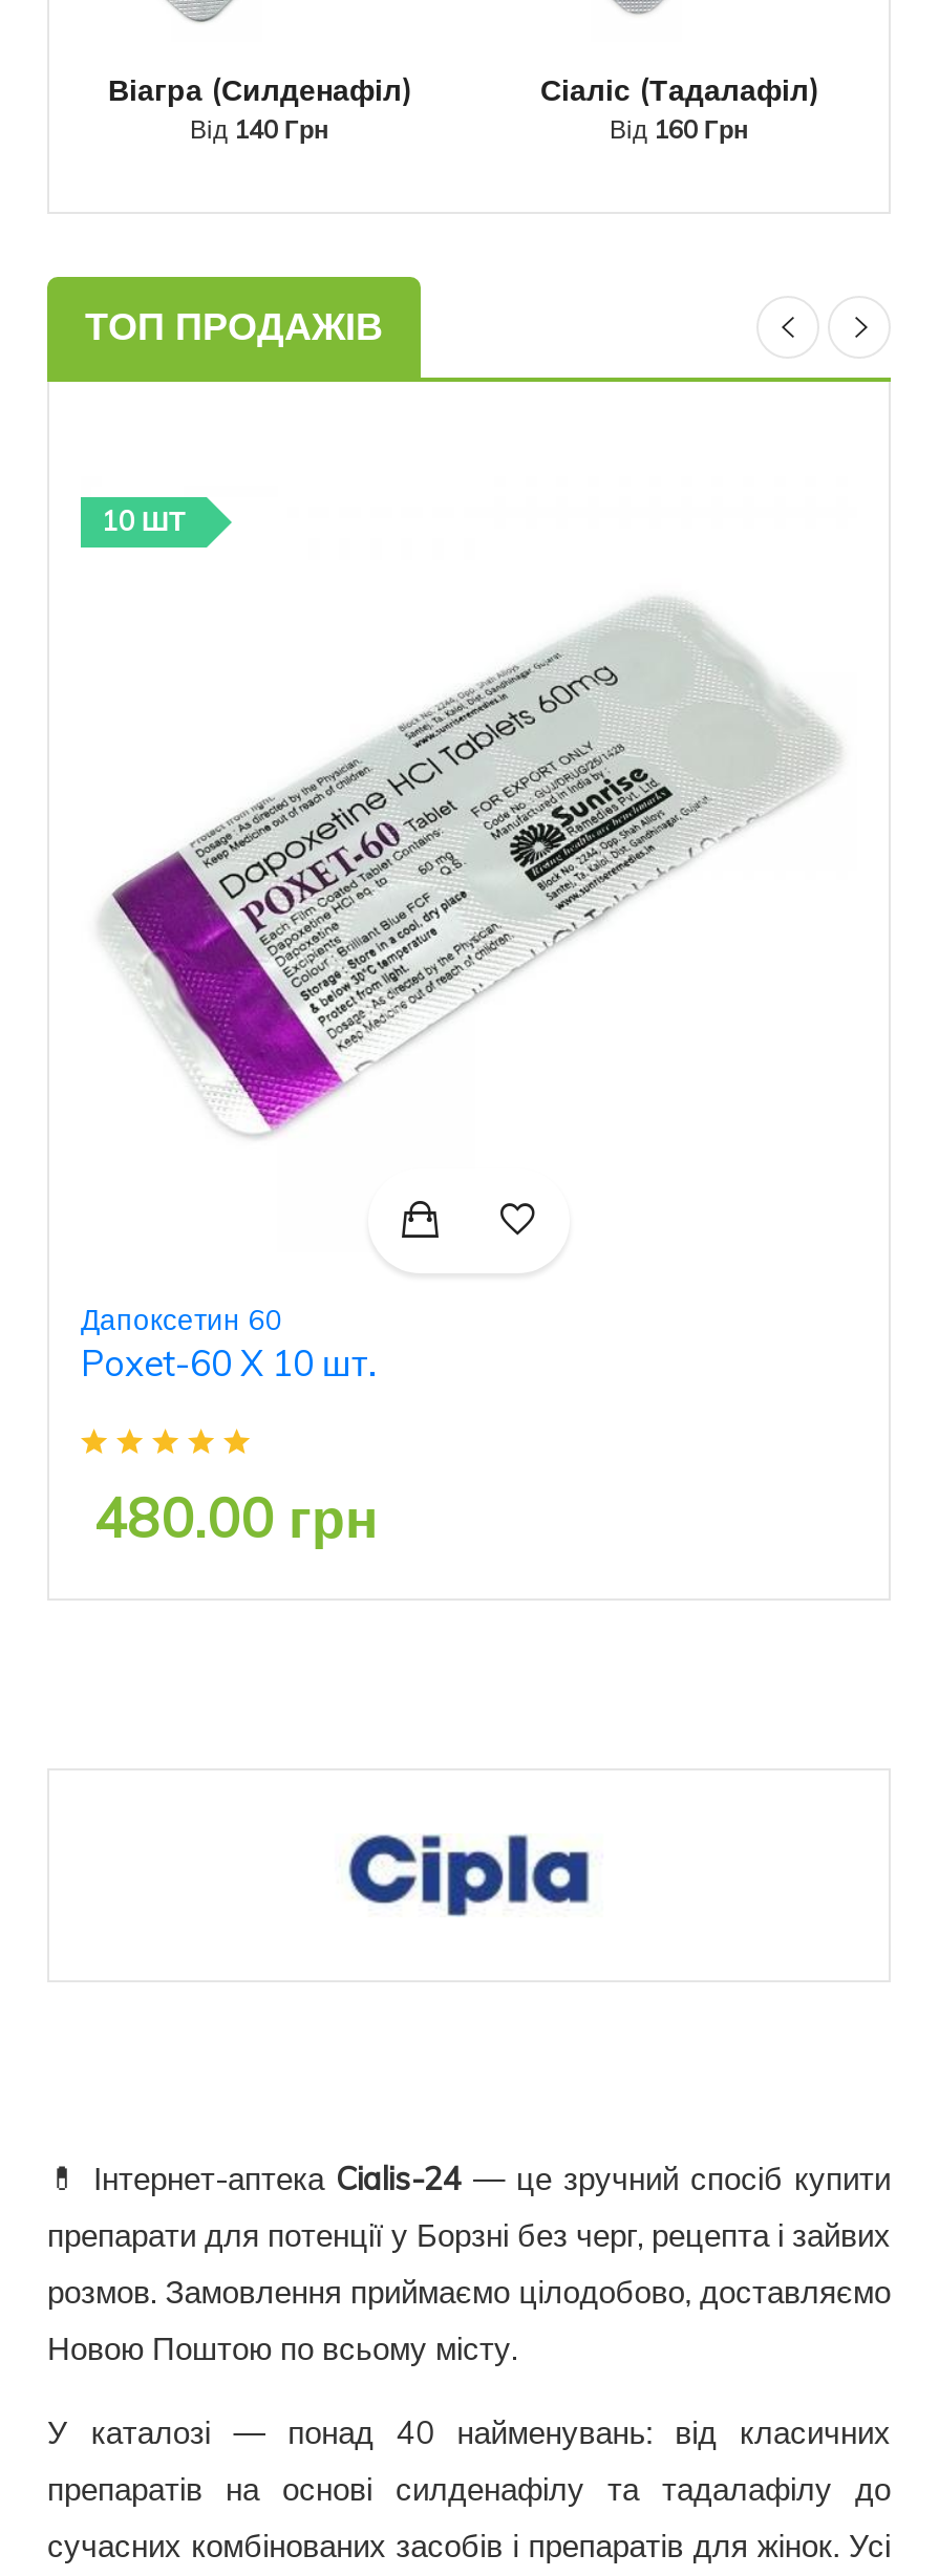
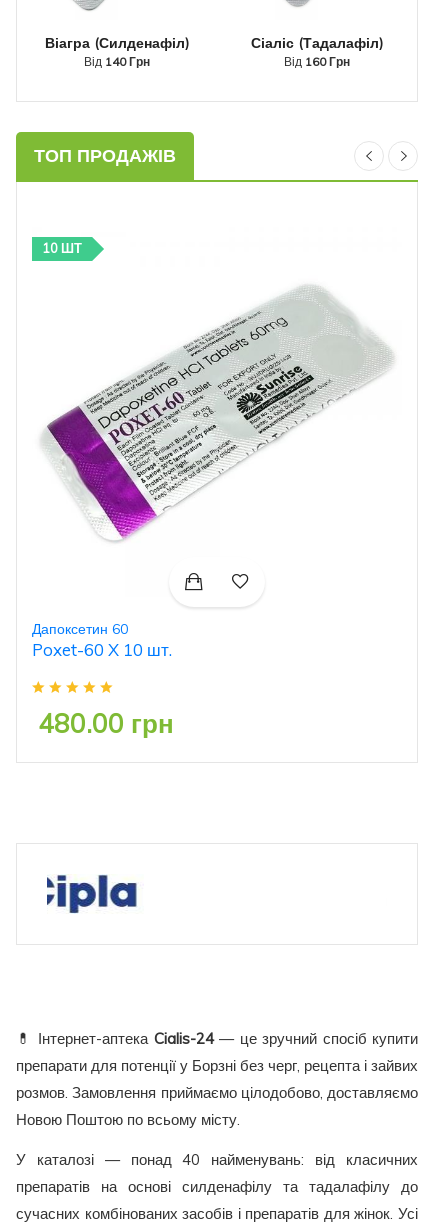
none -> [46,874,138,914] [image]
[347,1833,591,1917] [image] -> none

